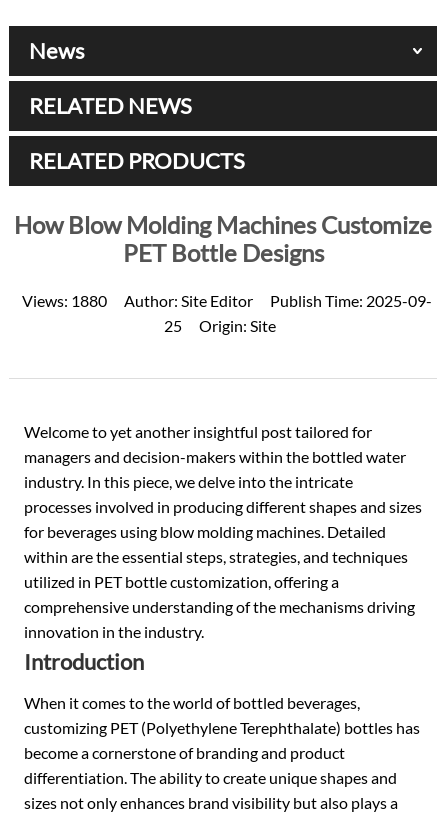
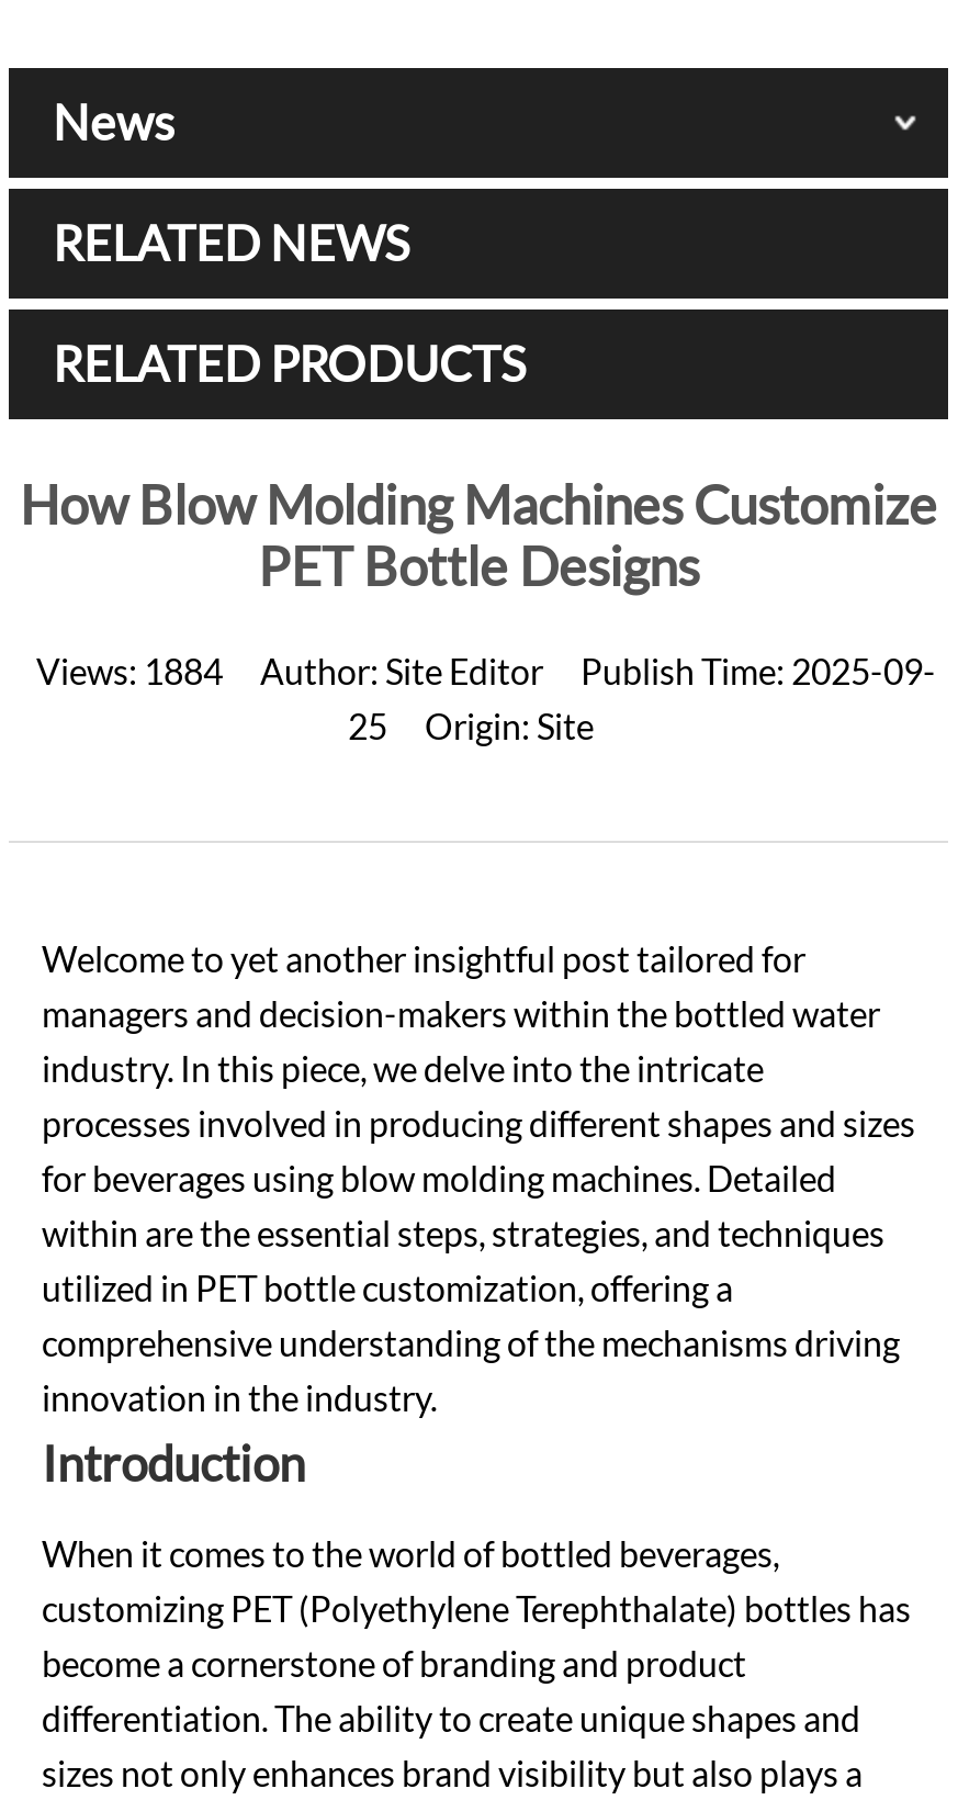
[21,291,431,310] Views: 1880 Author: Site Editor Publish Time: 2025-09- -> [36,649,936,691] Views: 1884 Author: Site Editor Publish Time: 2025-09-

